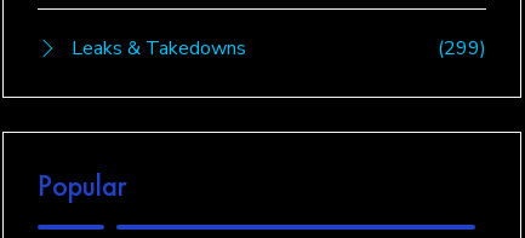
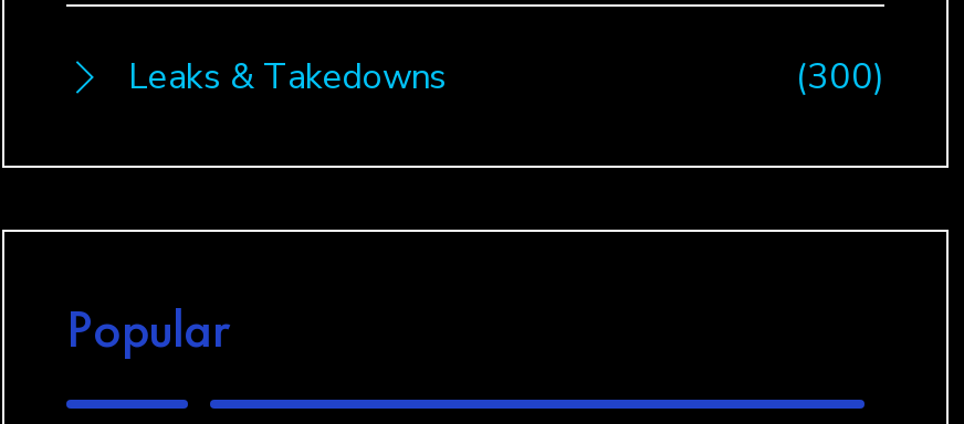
[438,35,486,61] (299) -> [796,53,884,101] (300)

